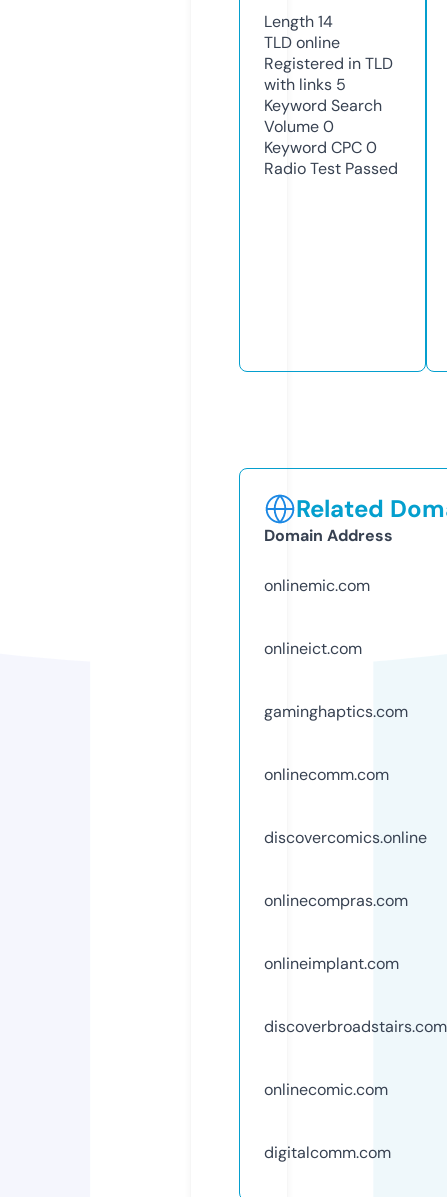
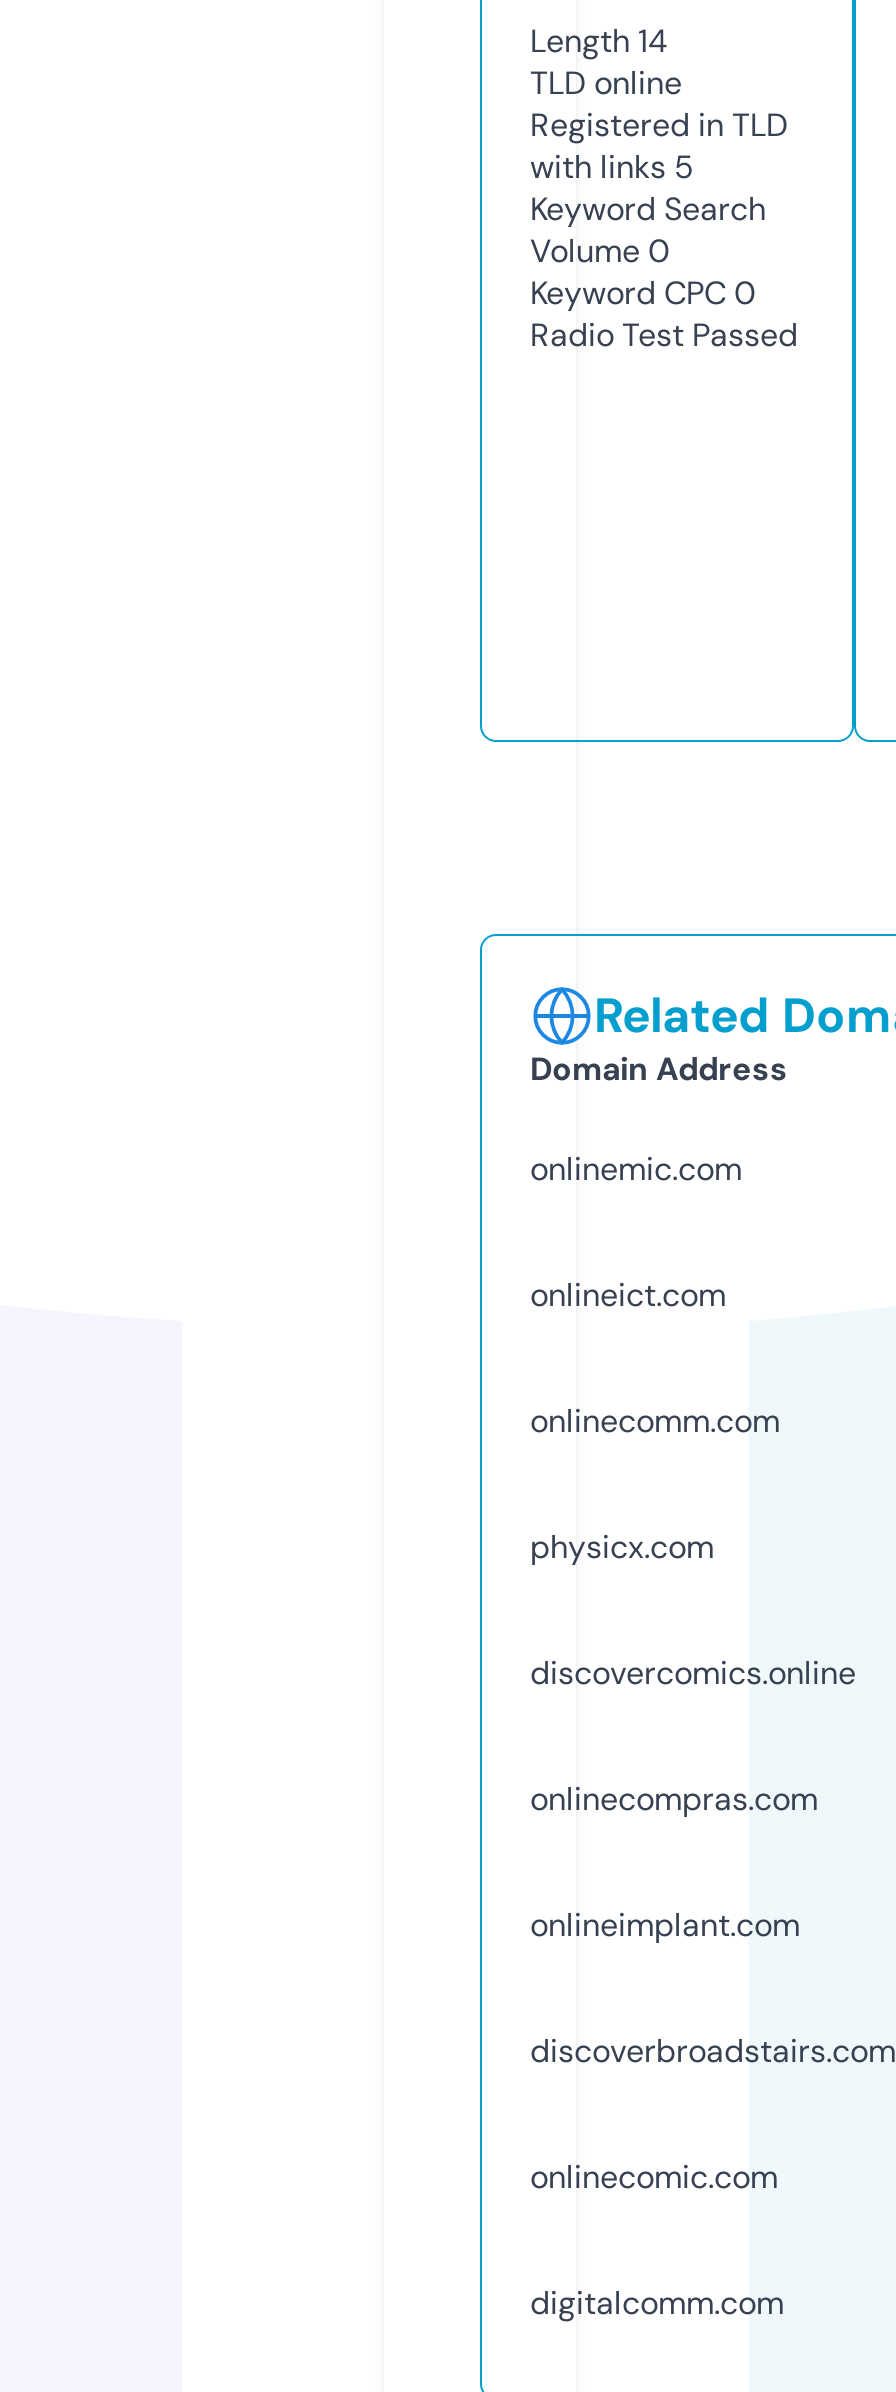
[264,701,408,722] gaminghaptics.com -> none
moved [264,764,389,785] -> [530,1400,780,1442]: onlinecomm.com
none -> [530,1526,714,1568] physicx.com

